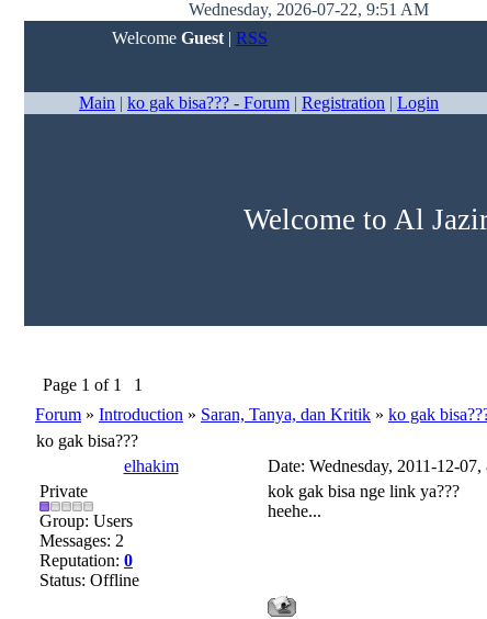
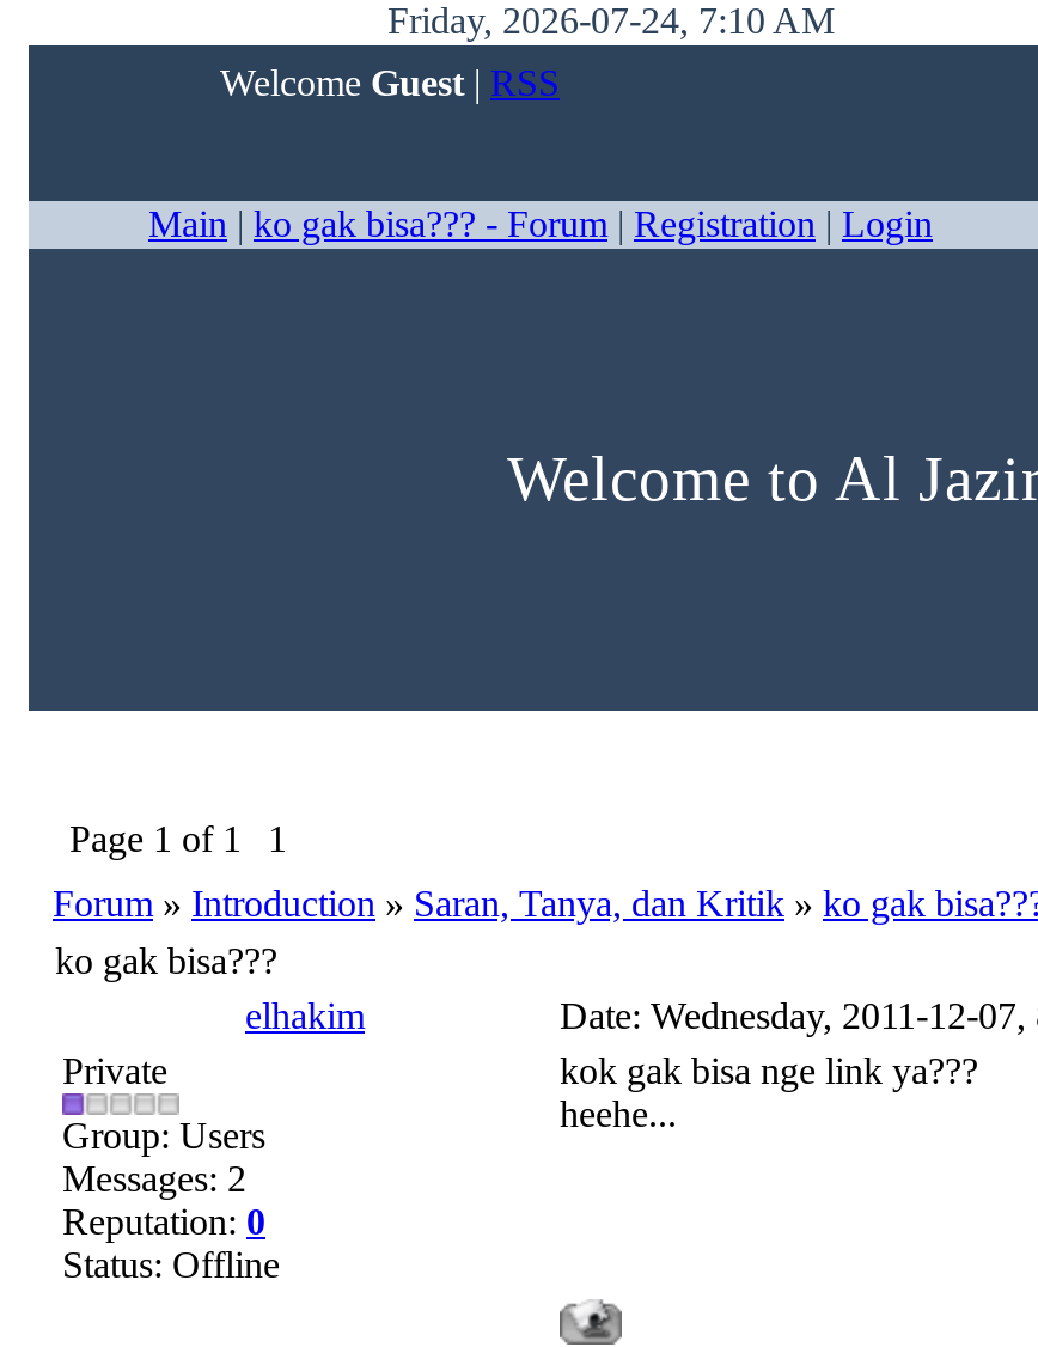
[189,0,429,19] Wednesday, 2026-07-22, 9:51 AM -> [387,0,835,41] Friday, 2026-07-24, 7:10 AM

